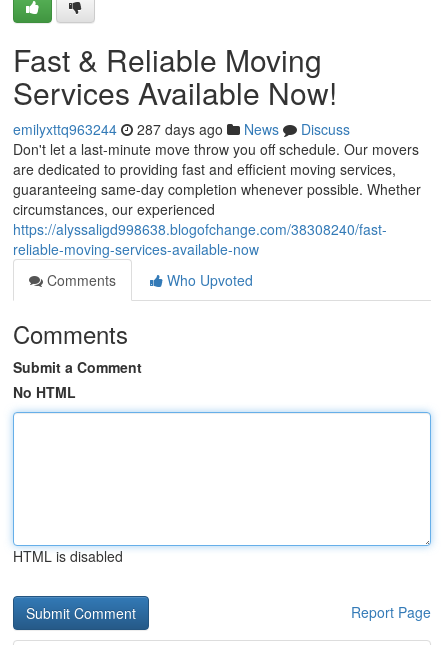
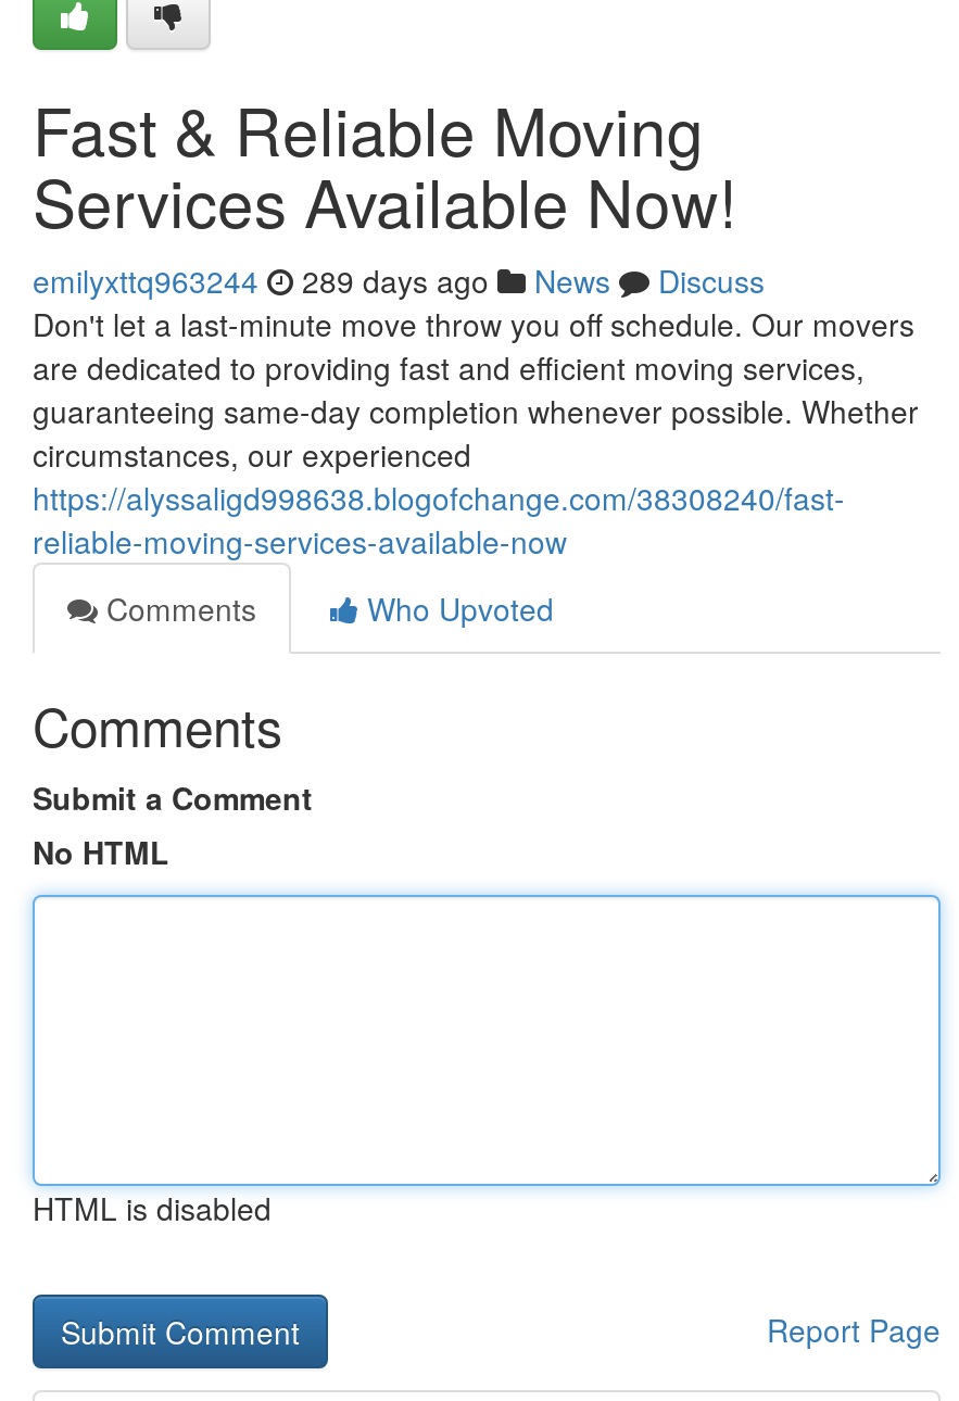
[13,119,350,139] emilyxttq963244 287 days ago News Discuss -> [33,258,765,302] emilyxttq963244 289 days ago News Discuss

